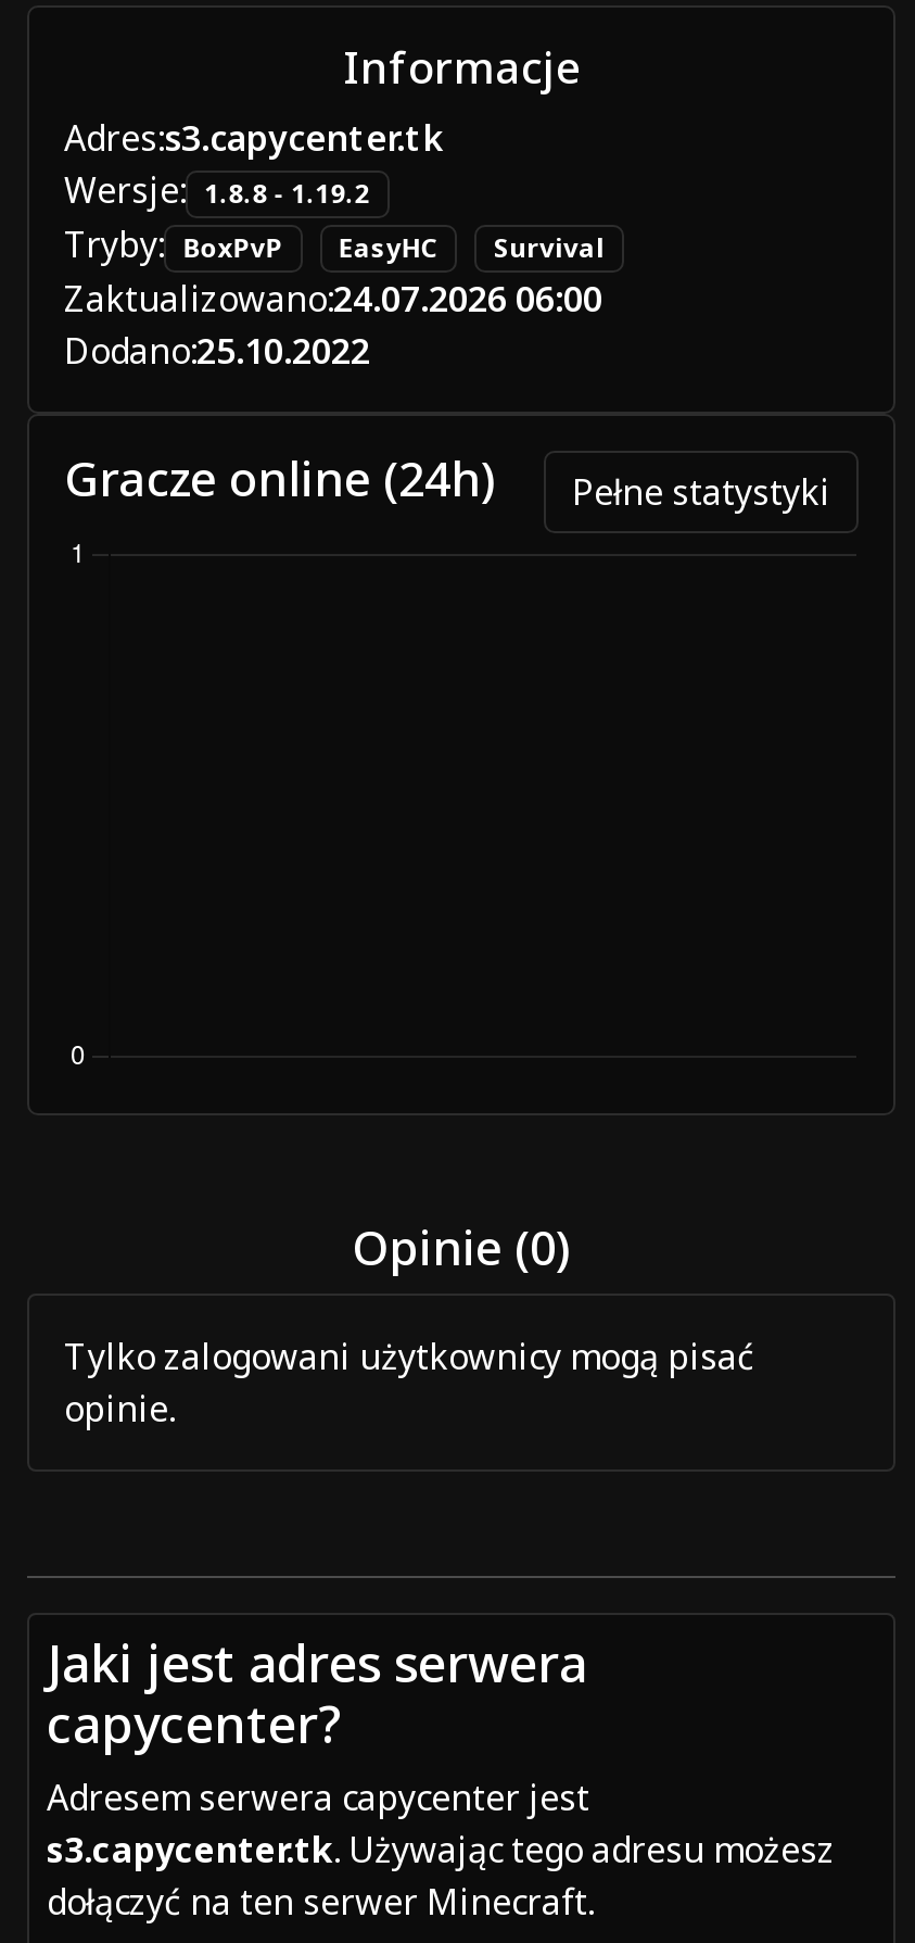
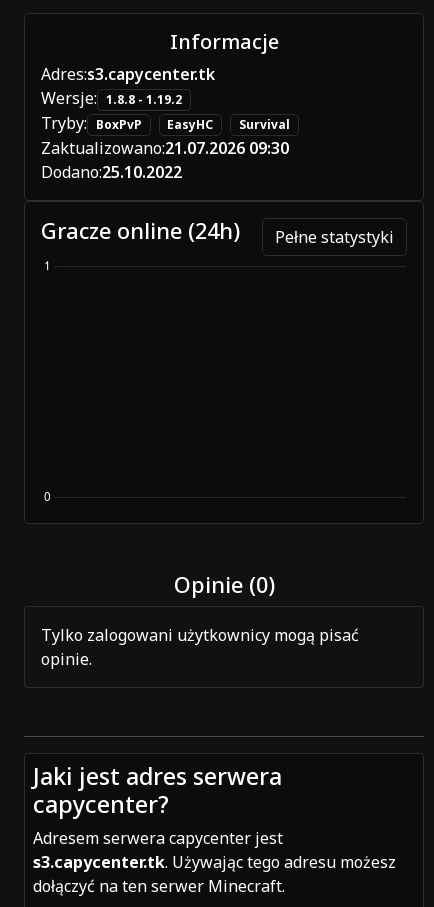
[64,276,602,323] Zaktualizowano:24.07.2026 06:00 -> [41,137,289,159] Zaktualizowano:21.07.2026 09:30

